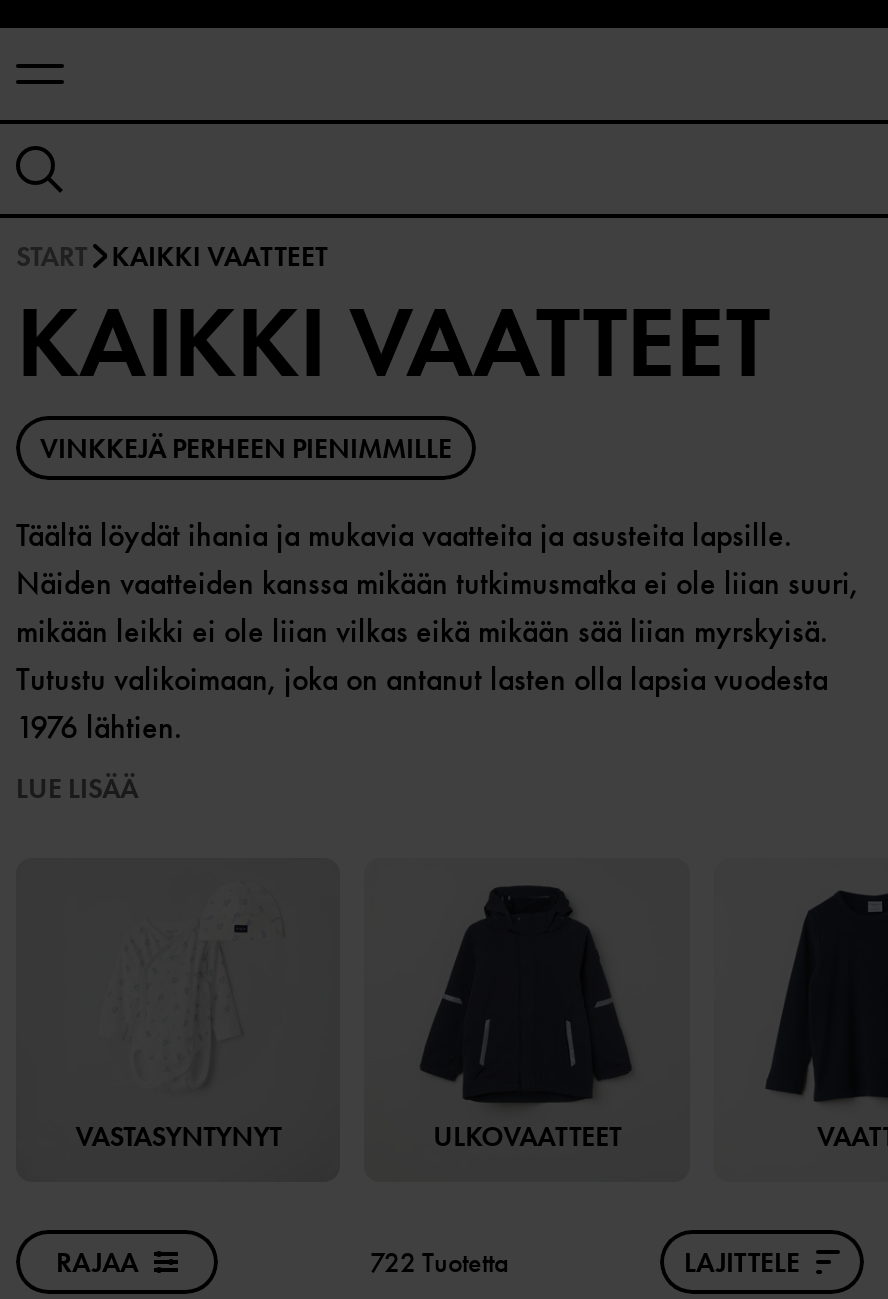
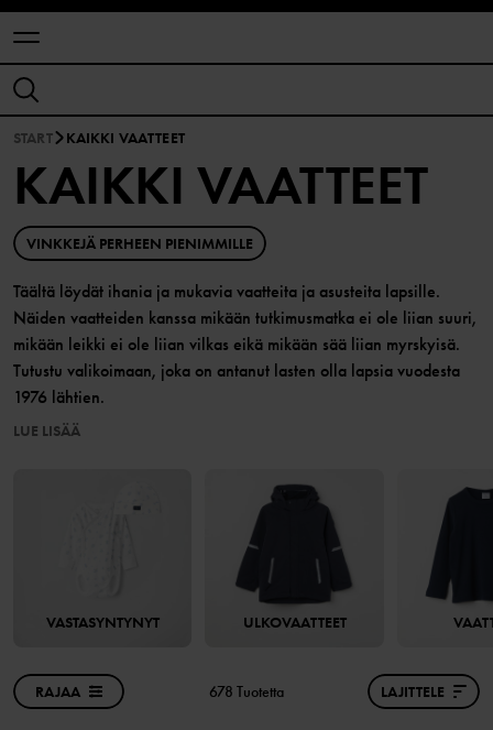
[370,1245,508,1281] 722 Tuotetta -> [209,682,283,702] 678 Tuotetta

